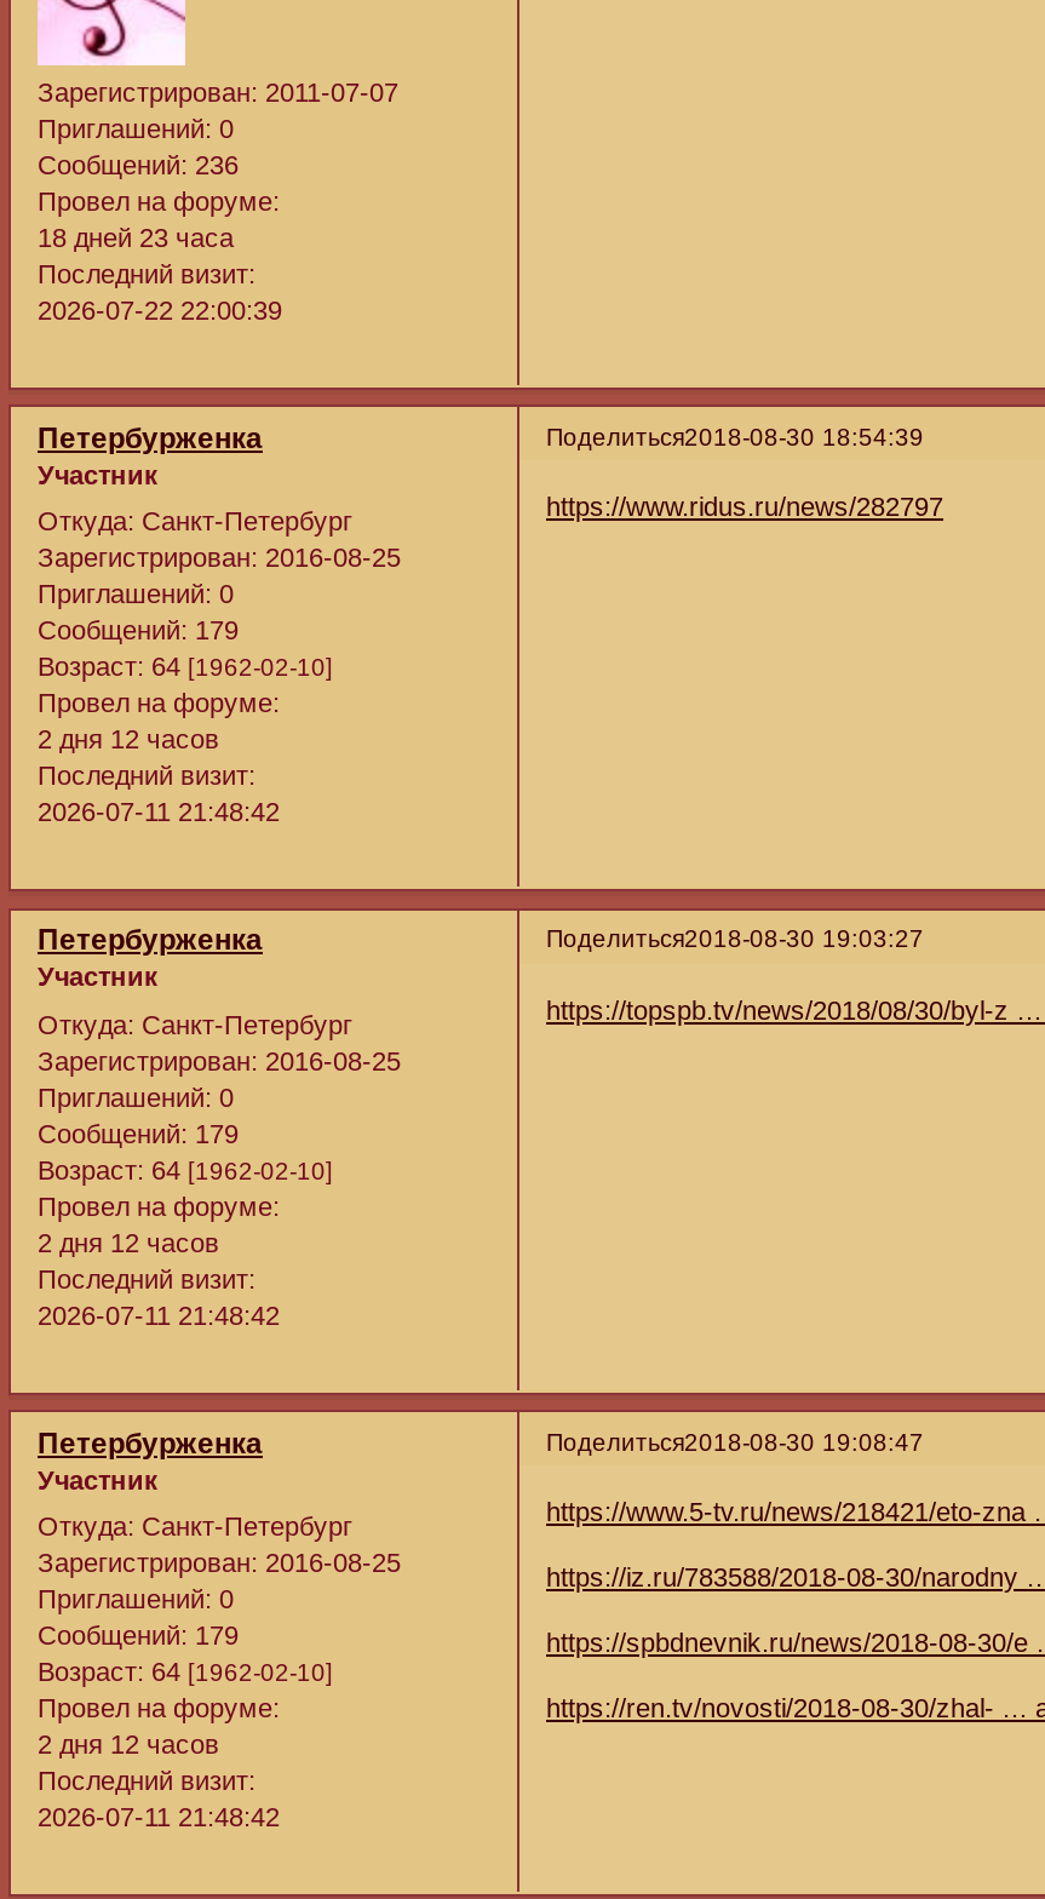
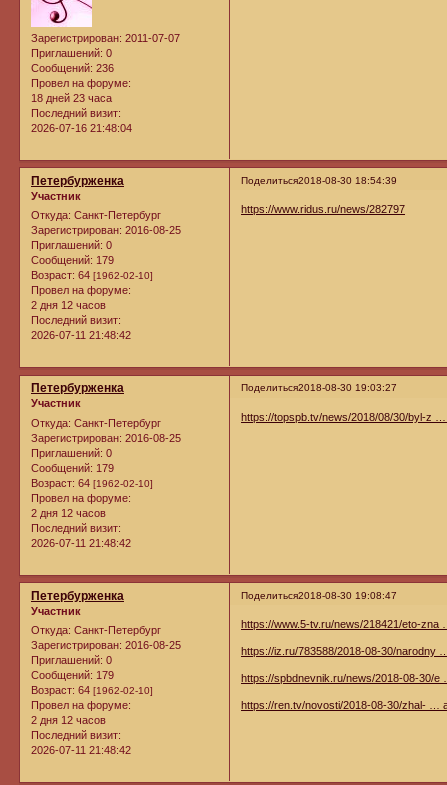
[38,296,282,325] 2026-07-22 22:00:39 -> [31,122,132,134] 2026-07-16 21:48:04

